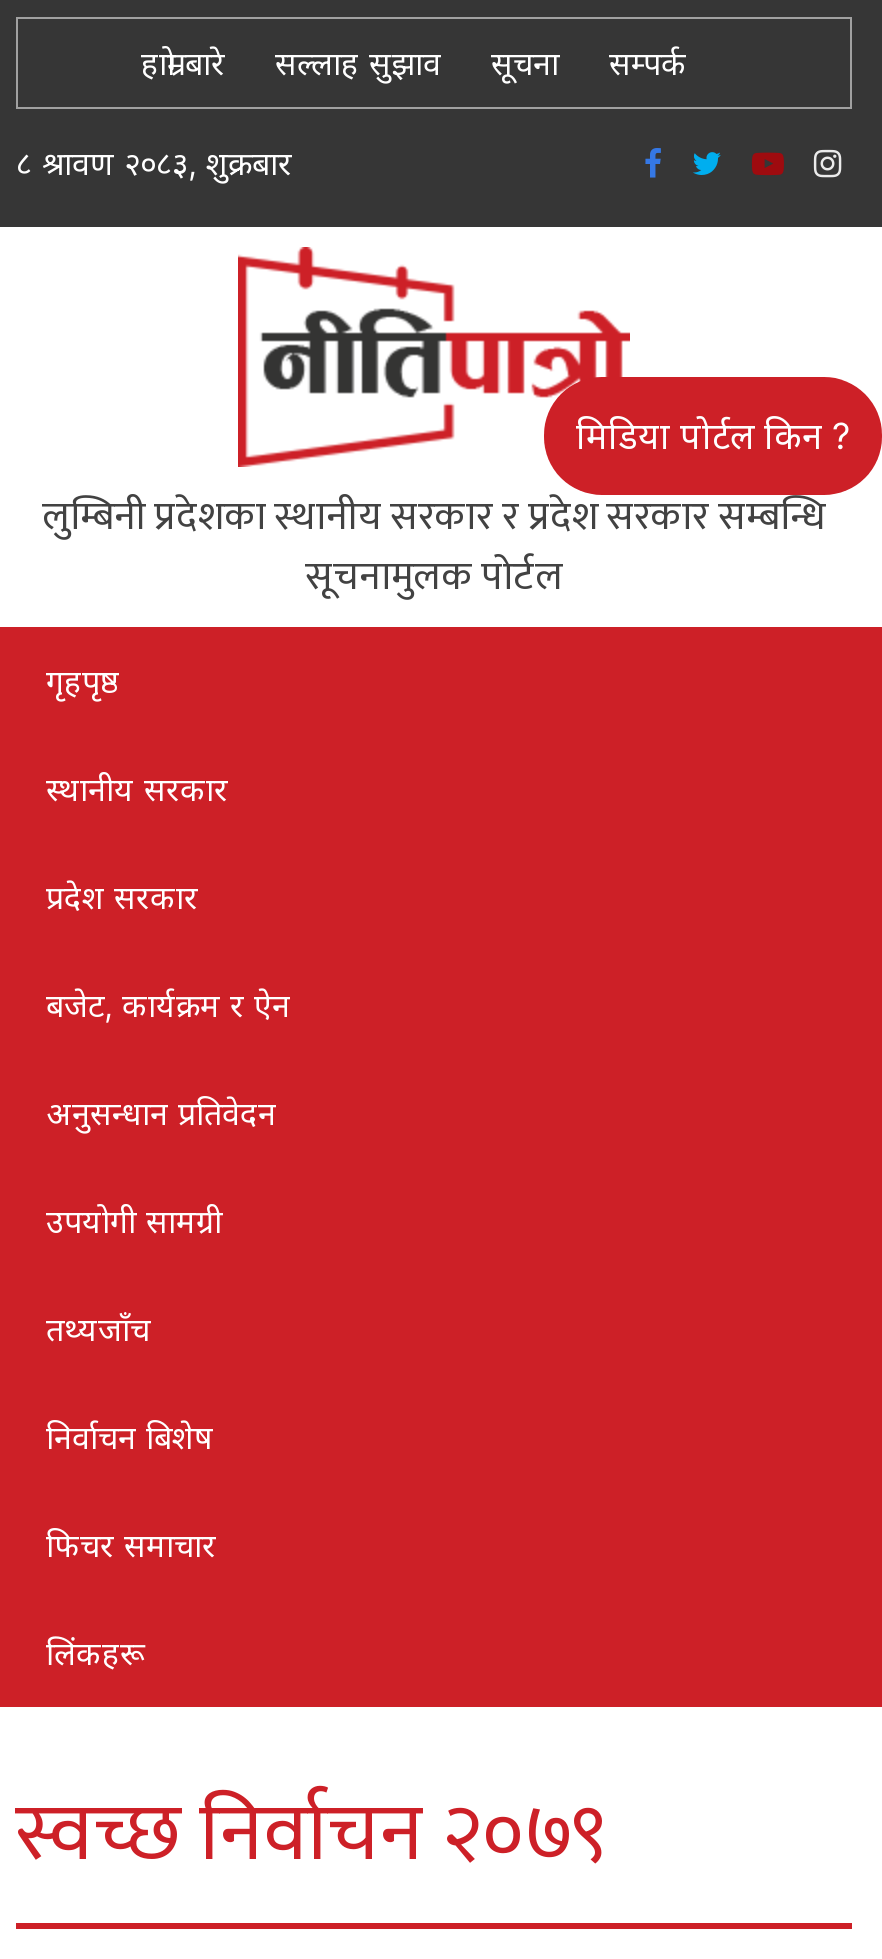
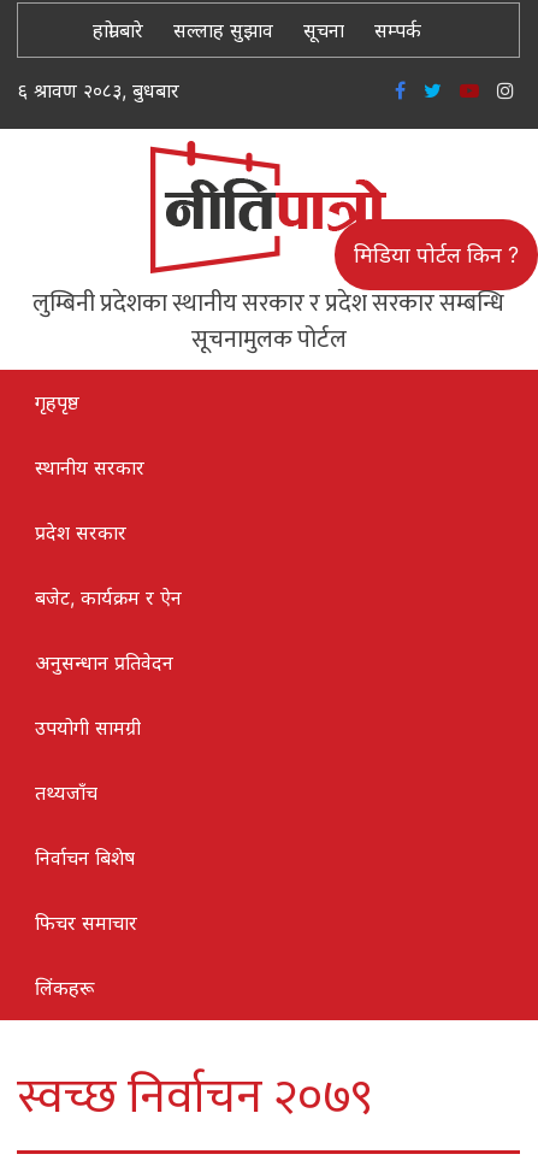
[16,143,292,183] ८ श्रावण २०८३, शुक्रबार -> [17,78,179,102] ६ श्रावण २०८३, बुधबार

